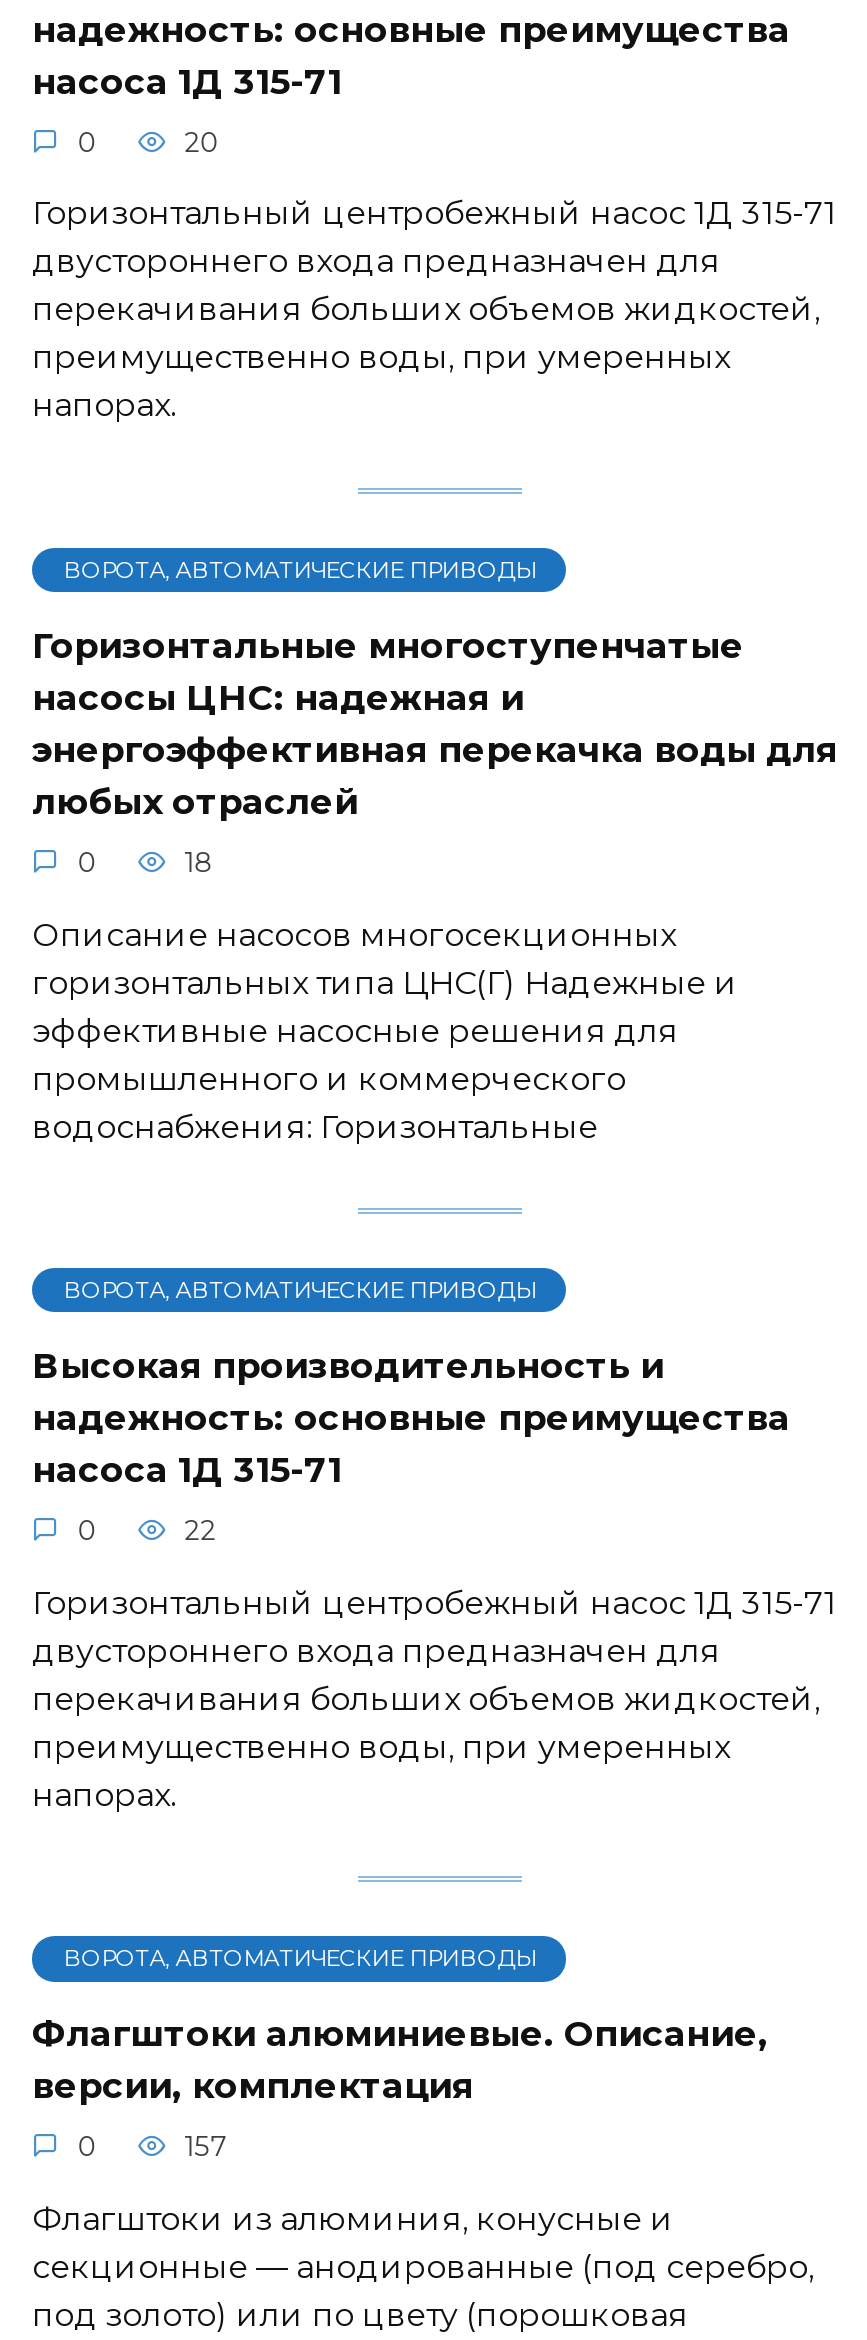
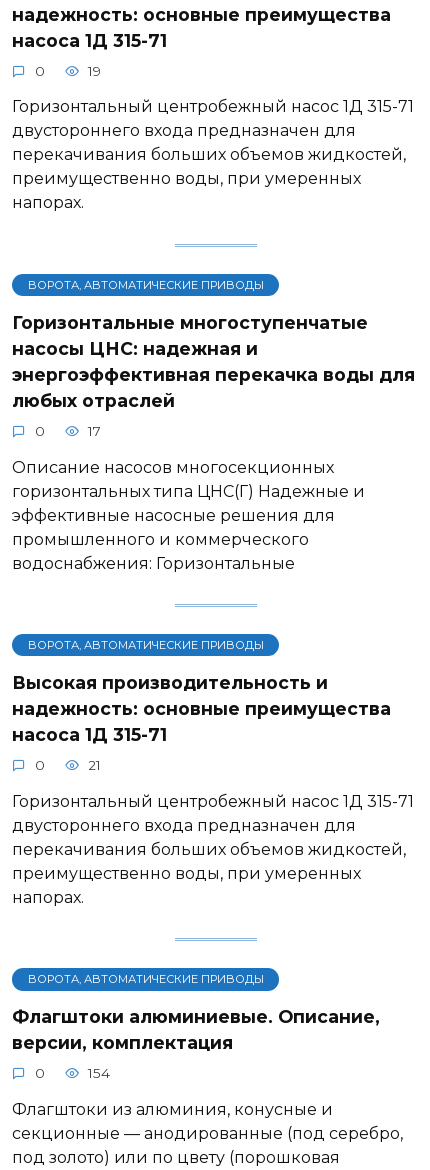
[184,125,220,157] 20 -> [88,62,101,78] 19
[184,845,212,877] 18 -> [88,423,101,439] 17
[184,1514,216,1546] 22 -> [88,757,101,773] 21
[184,2130,226,2162] 157 -> [88,1065,110,1081] 154

